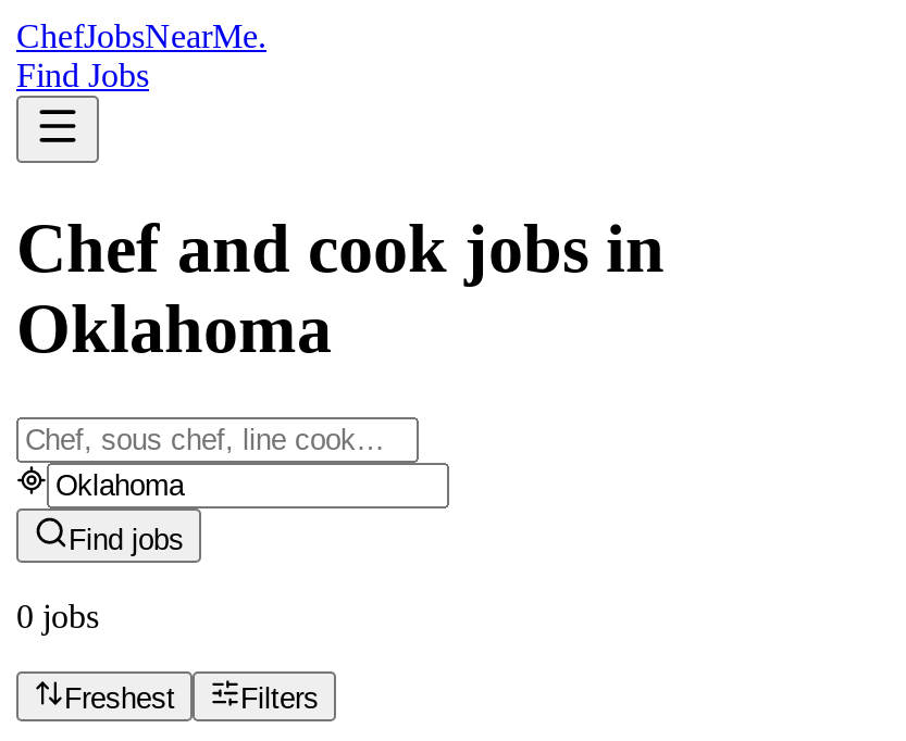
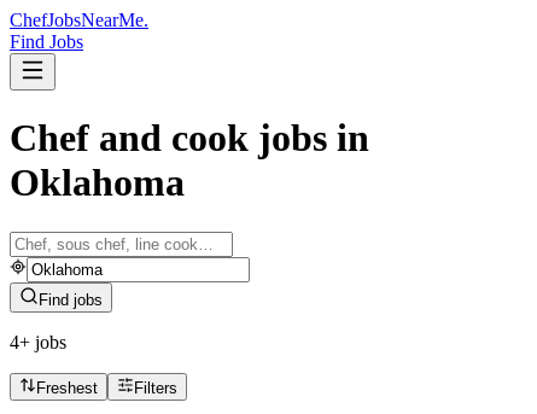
[16,597,99,634] 0 jobs -> [10,332,66,352] 4+ jobs

